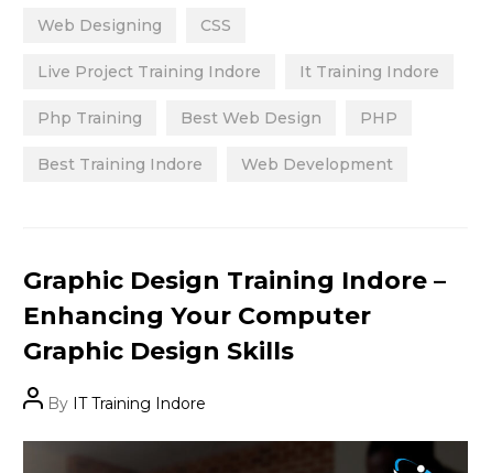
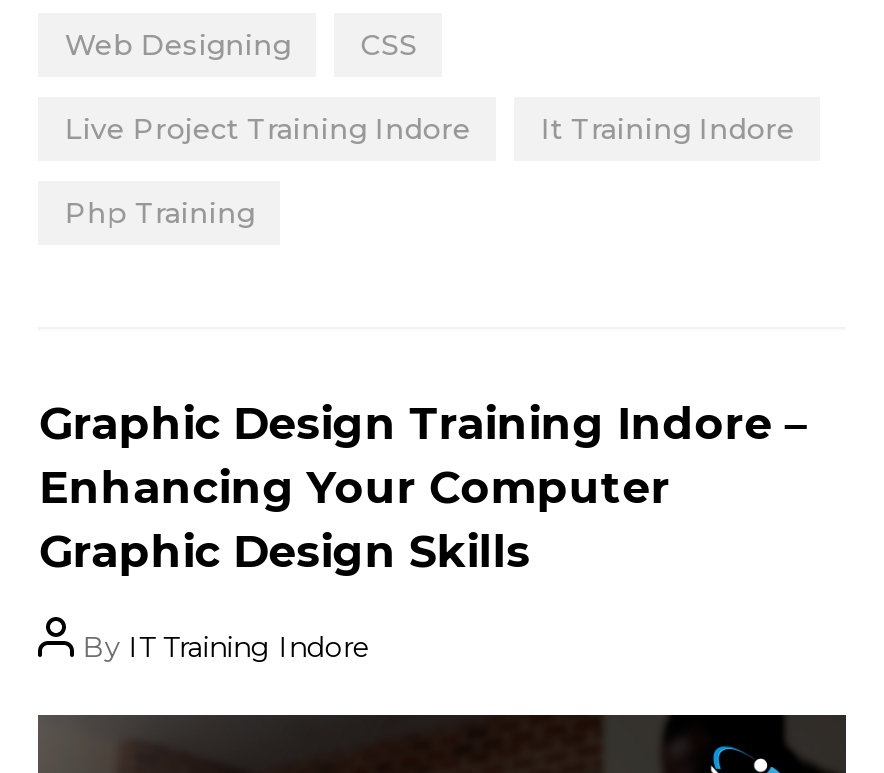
[38,108,398,174] Best Web Design | PHP | Best Training Indore | Web Development -> none

